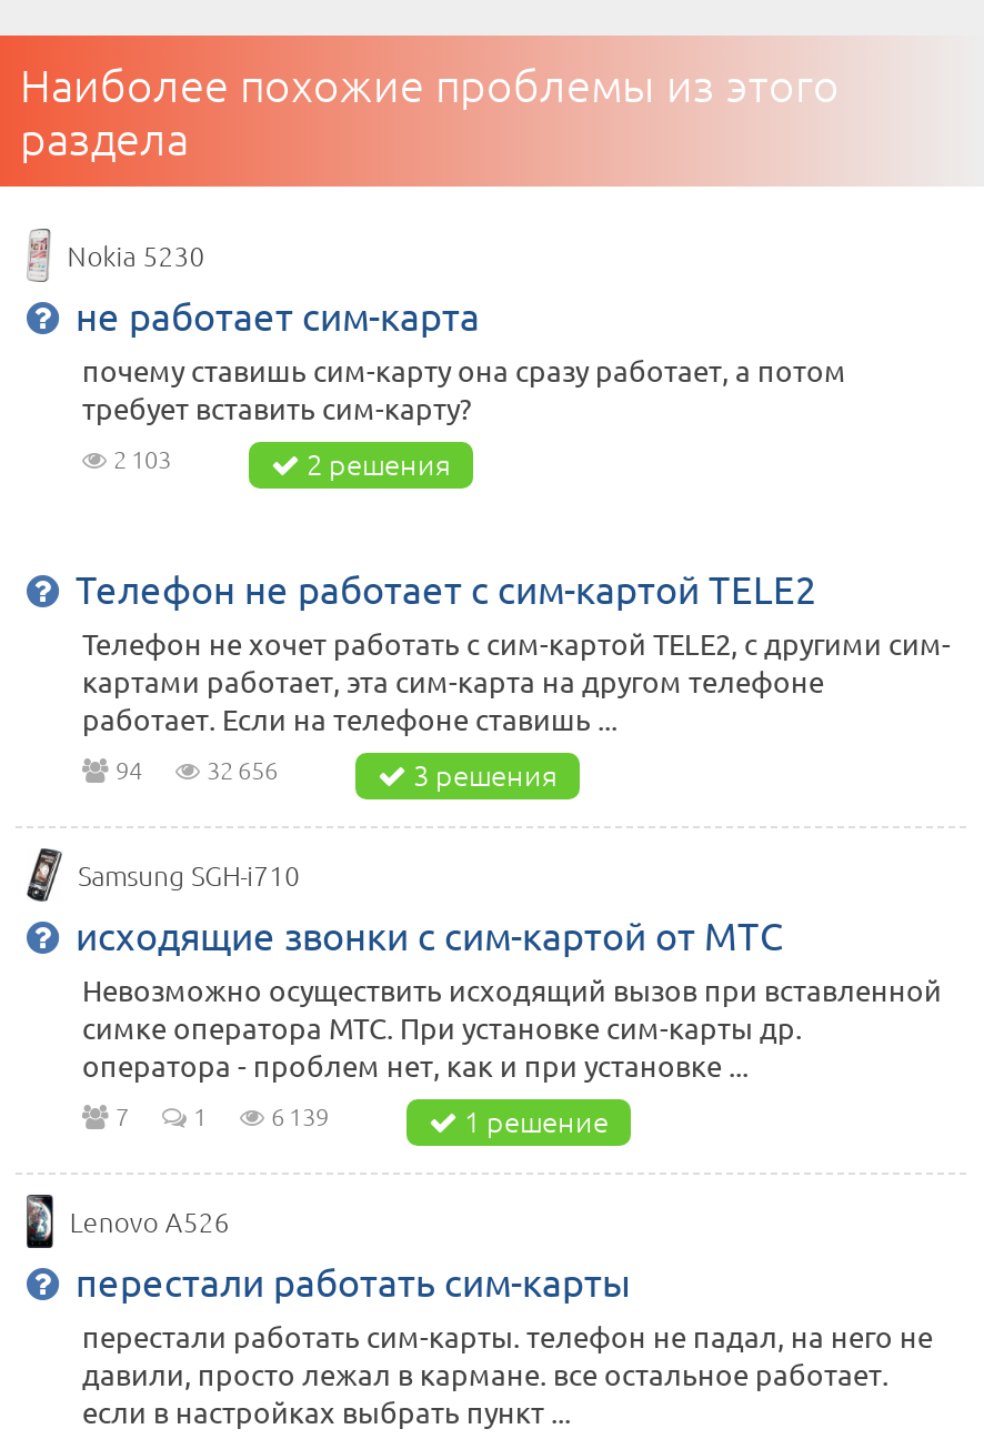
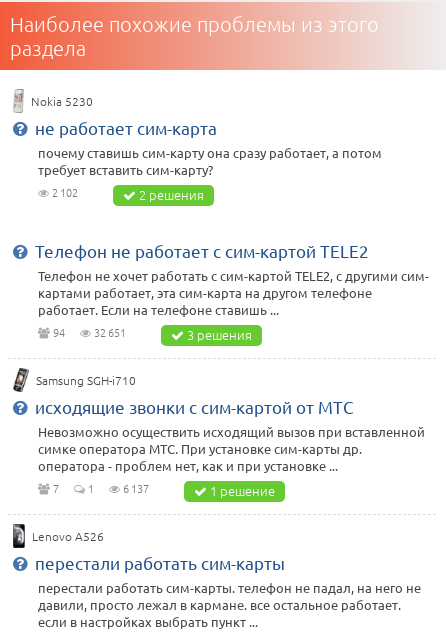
[107,440,171,475] 2 103 -> [49,184,78,200] 2 102
[109,751,278,786] 94 32 656 -> [50,324,126,340] 94 32 651
[109,1097,329,1133] 7 1 6 139 -> [50,480,149,496] 7 1 6 137

